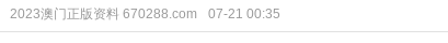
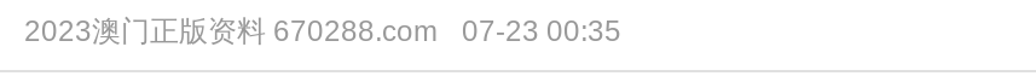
[10,6,280,21] 2023澳门正版资料 670288.com 07-21 00:35 -> [24,14,621,48] 2023澳门正版资料 670288.com 07-23 00:35

